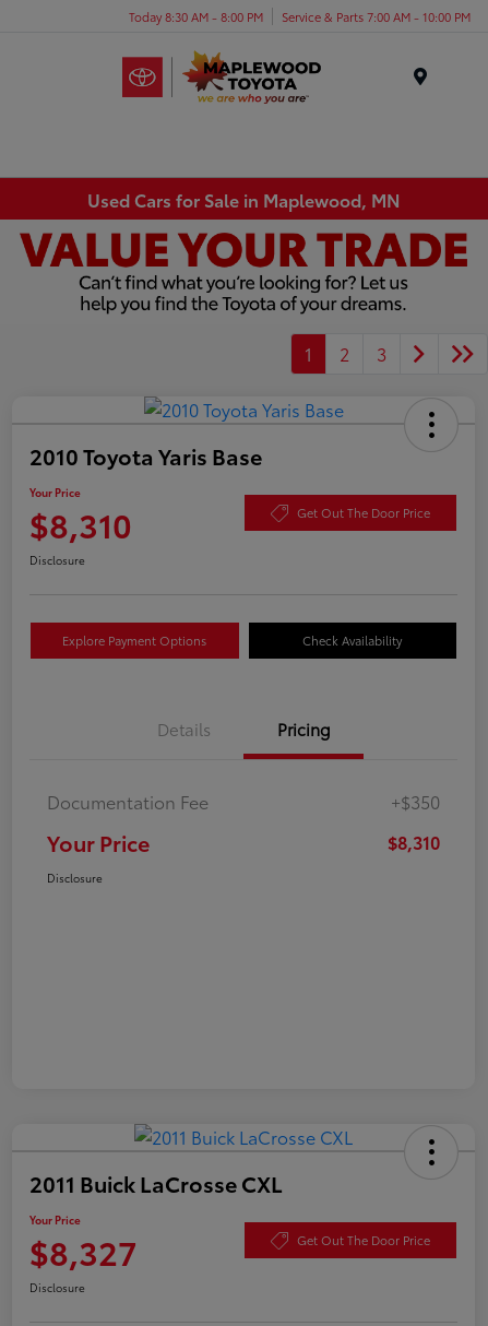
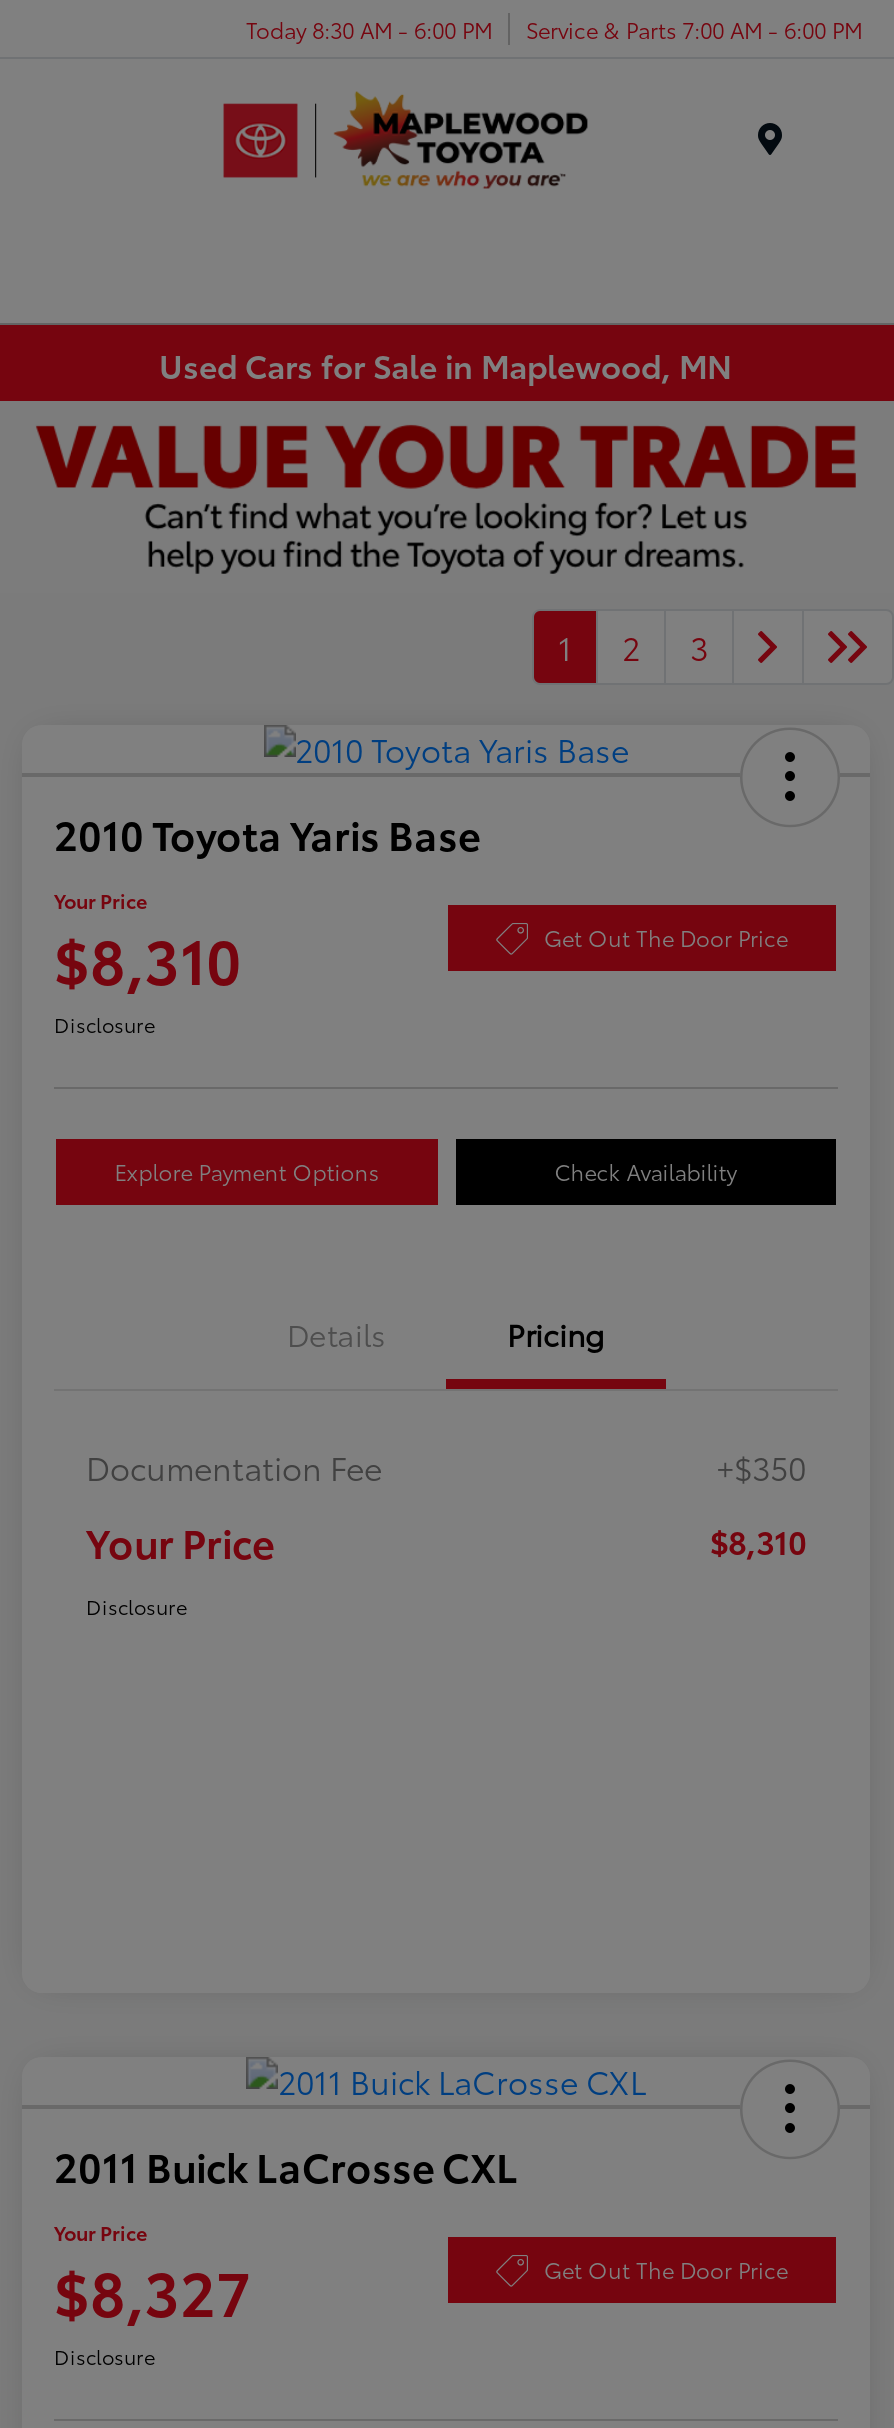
[129,7,263,25] Today 8:30 AM - 8:00 PM -> [246,12,492,44] Today 8:30 AM - 6:00 PM
[282,7,471,25] Service & Parts 7:00 AM - 10:00 PM -> [526,12,862,44] Service & Parts 7:00 AM - 6:00 PM

